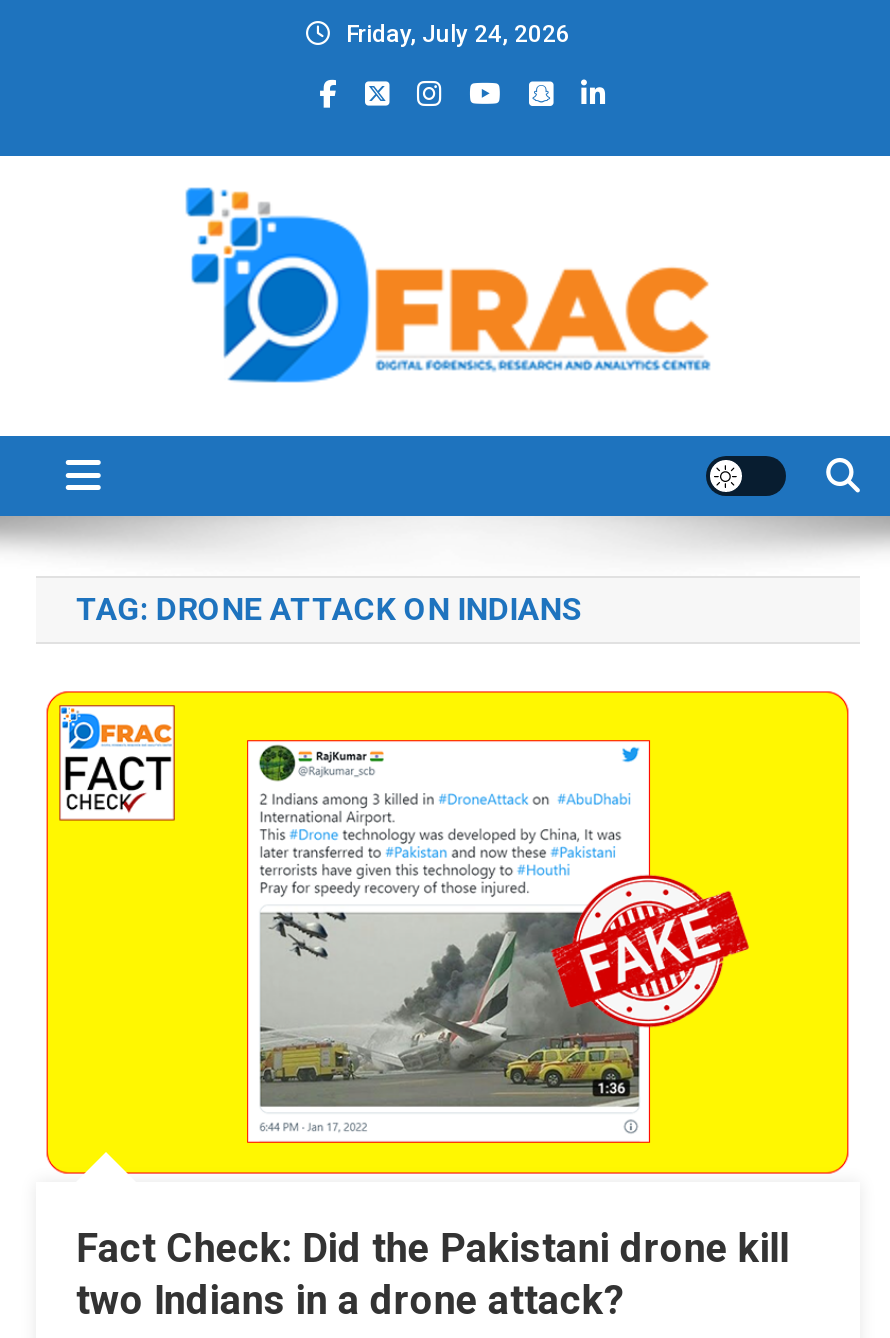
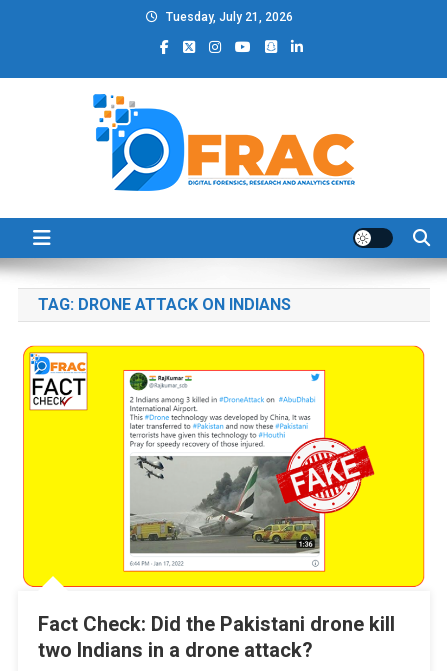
[346,20,570,48] Friday, July 24, 2026 -> [165,10,292,24] Tuesday, July 21, 2026

